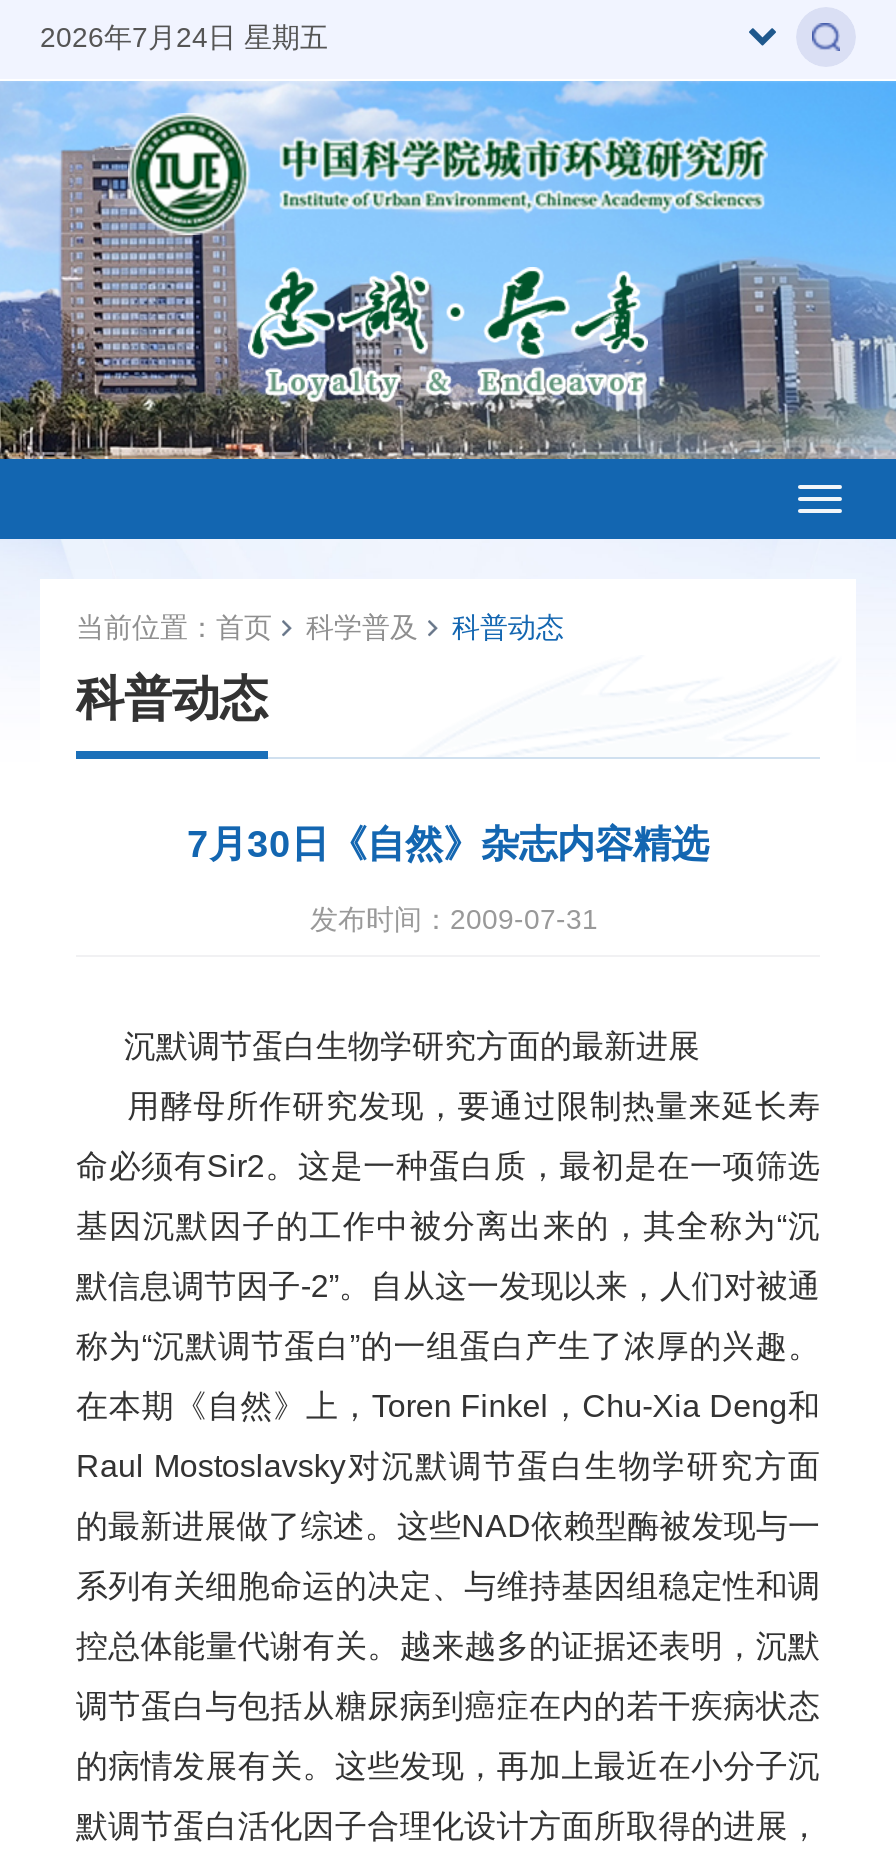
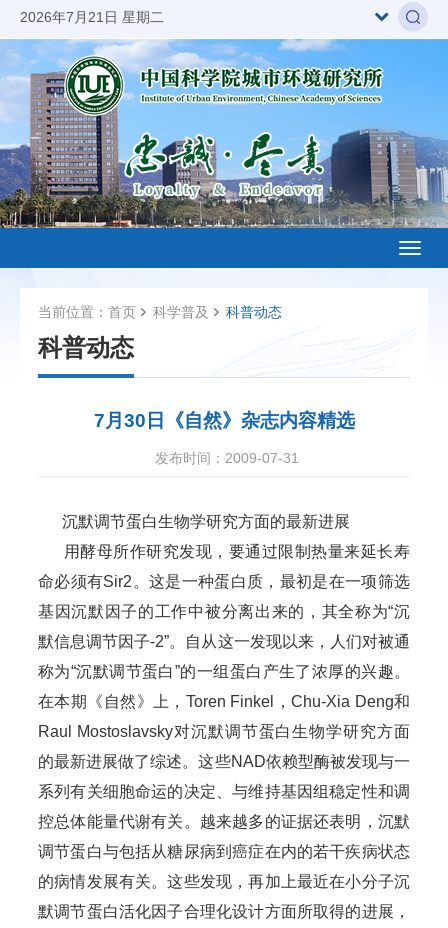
[40,21,328,53] 2026年7月24日 星期五 -> [20,9,164,25] 2026年7月21日 星期二

